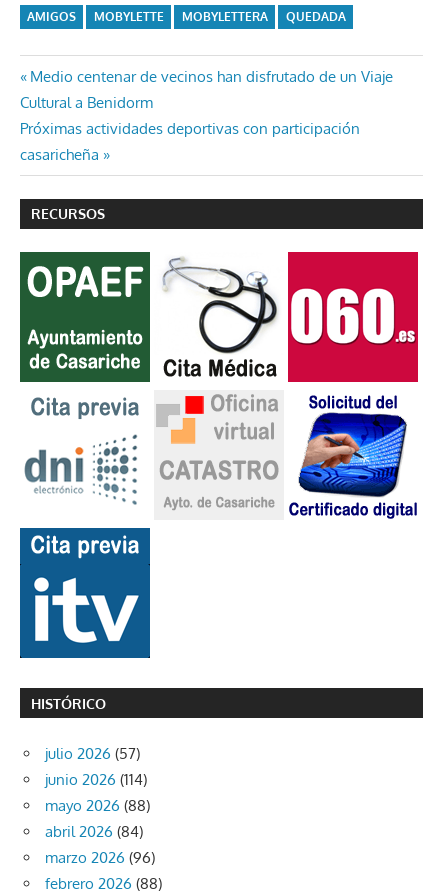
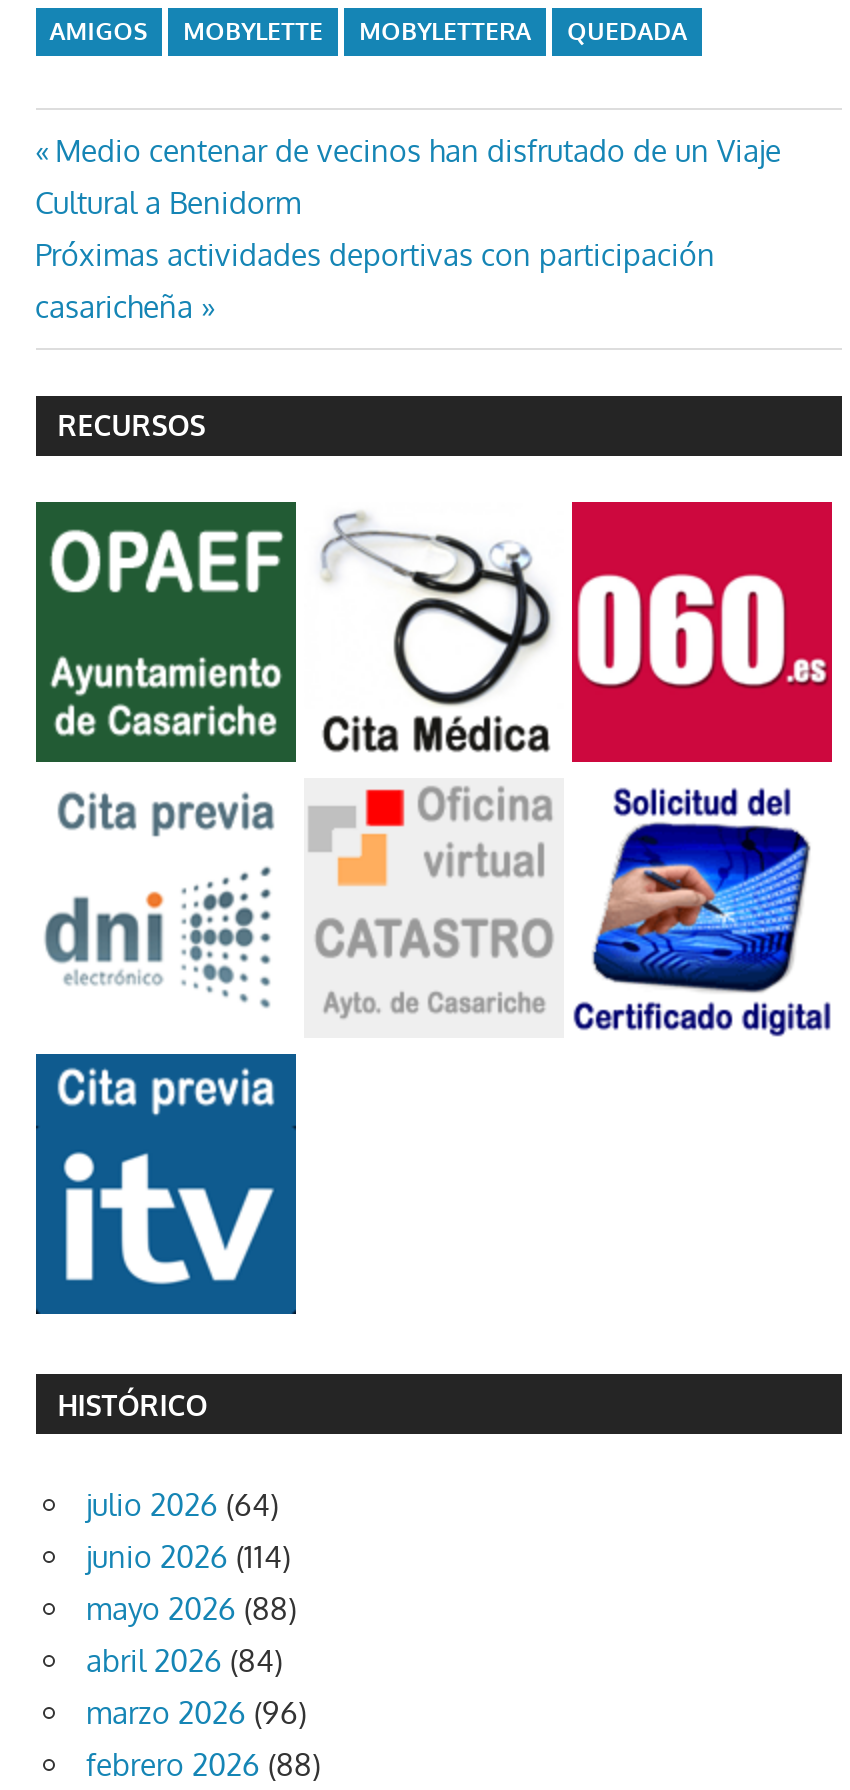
[45,744,140,763] julio 2026 (57) -> [86,1485,278,1523] julio 2026 (64)

